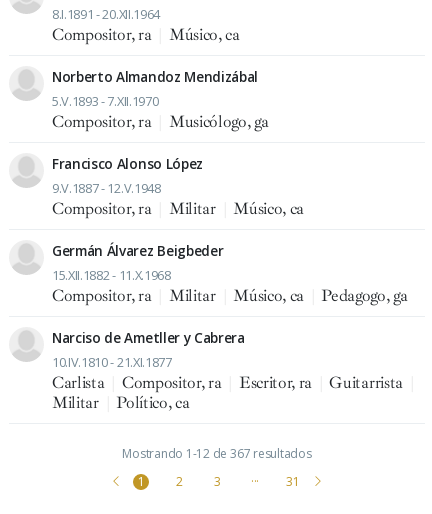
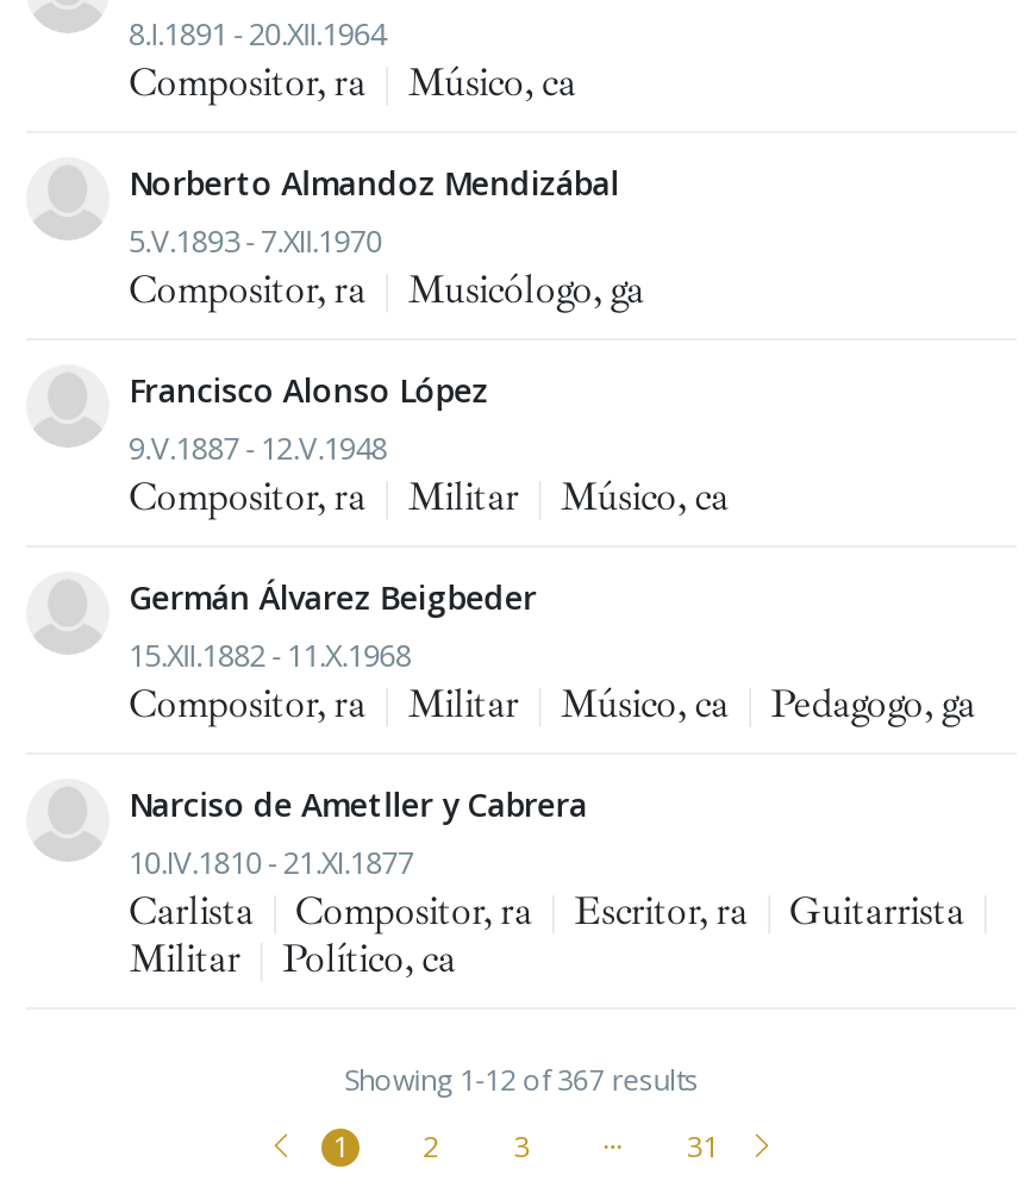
[122,445,312,462] Mostrando 1-12 de 367 resultados -> [345,1059,698,1099] Showing 1-12 of 367 results

